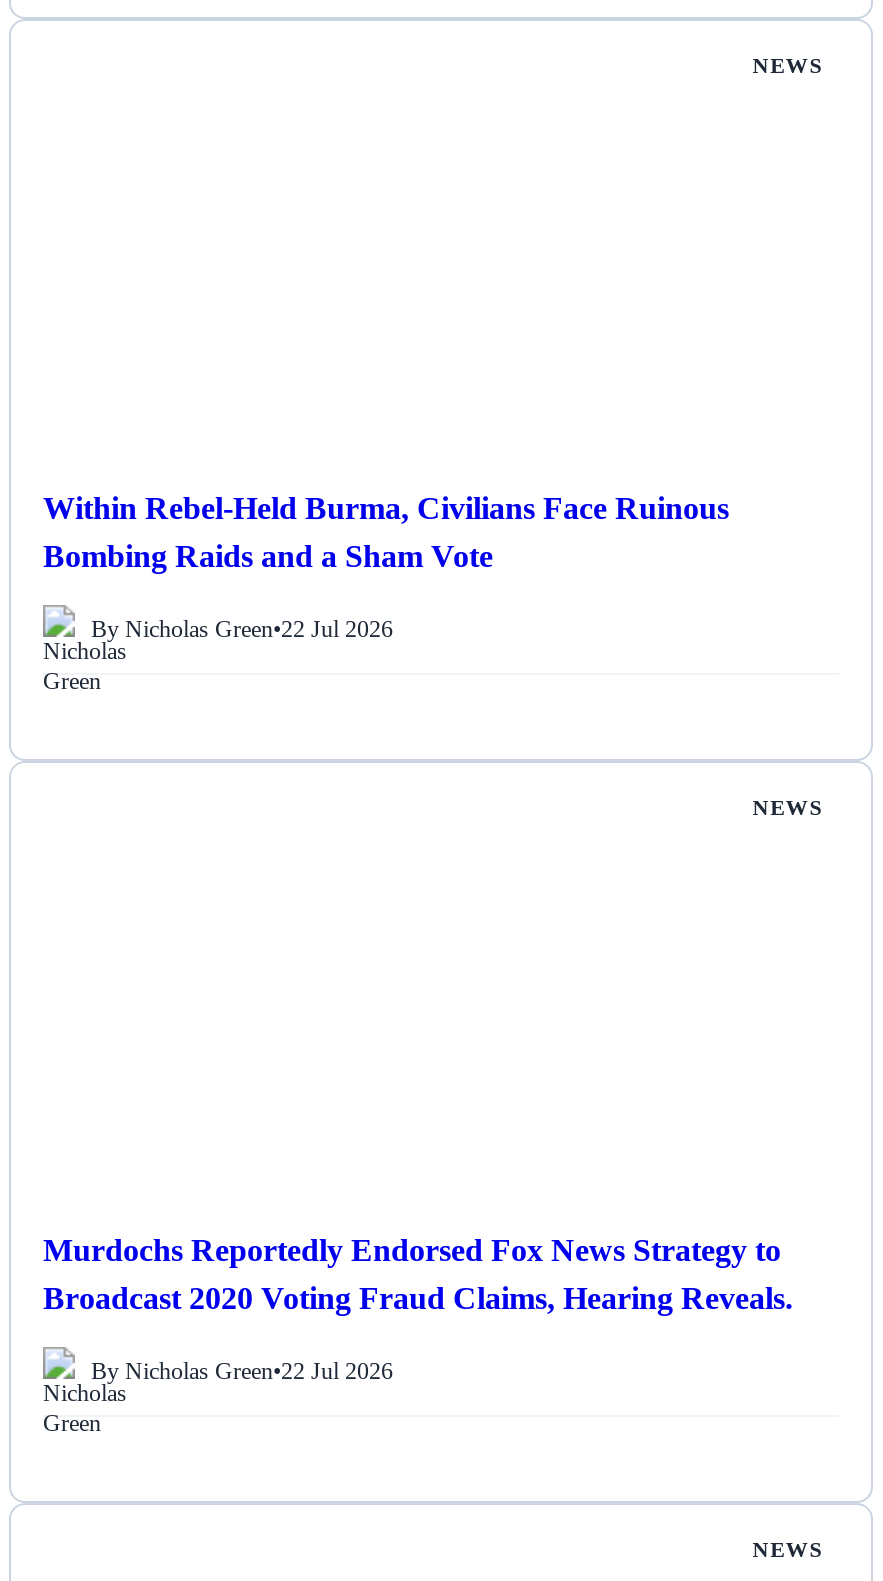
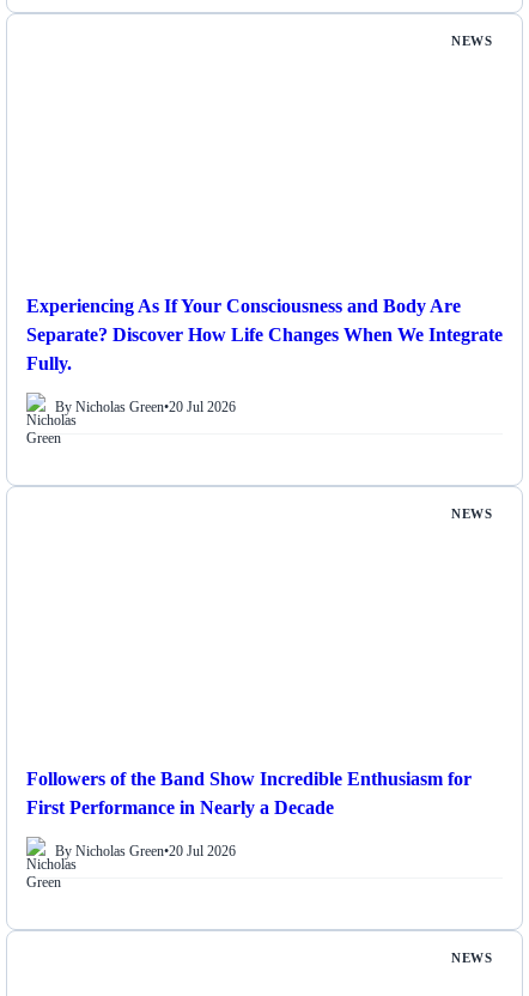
[43,491,729,573] Within Rebel-Held Burma, Civilians Face Ruinous | Bombing Raids and a Sham Vote -> [26,296,503,374] Experiencing As If Your Consciousness and Body Are | Separate? Discover How Life Changes When We Integrate | Fully.
[91,614,393,642] By Nicholas Green•22 Jul 2026 -> [55,398,236,415] By Nicholas Green•20 Jul 2026
[43,1233,793,1315] Murdochs Reportedly Endorsed Fox News Strategy to | Broadcast 2020 Voting Fraud Claims, Hearing Reveals. -> [26,769,472,818] Followers of the Band Show Incredible Enthusiasm for | First Performance in Nearly a Decade
[91,1356,393,1384] By Nicholas Green•22 Jul 2026 -> [55,842,236,859] By Nicholas Green•20 Jul 2026

